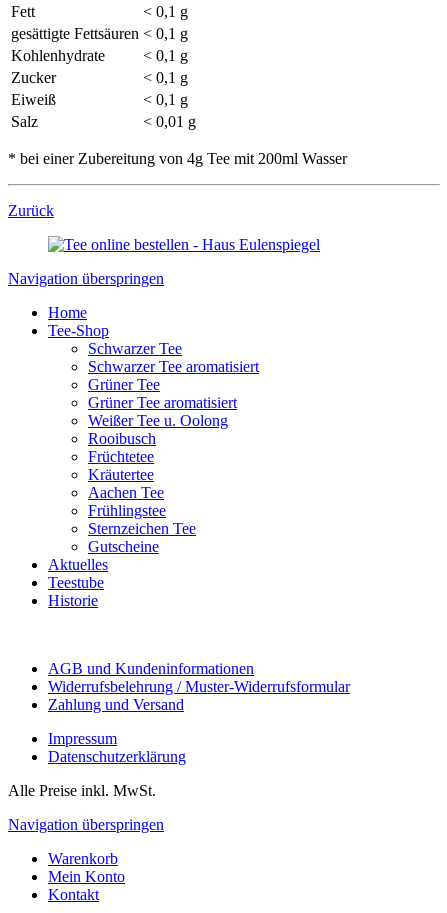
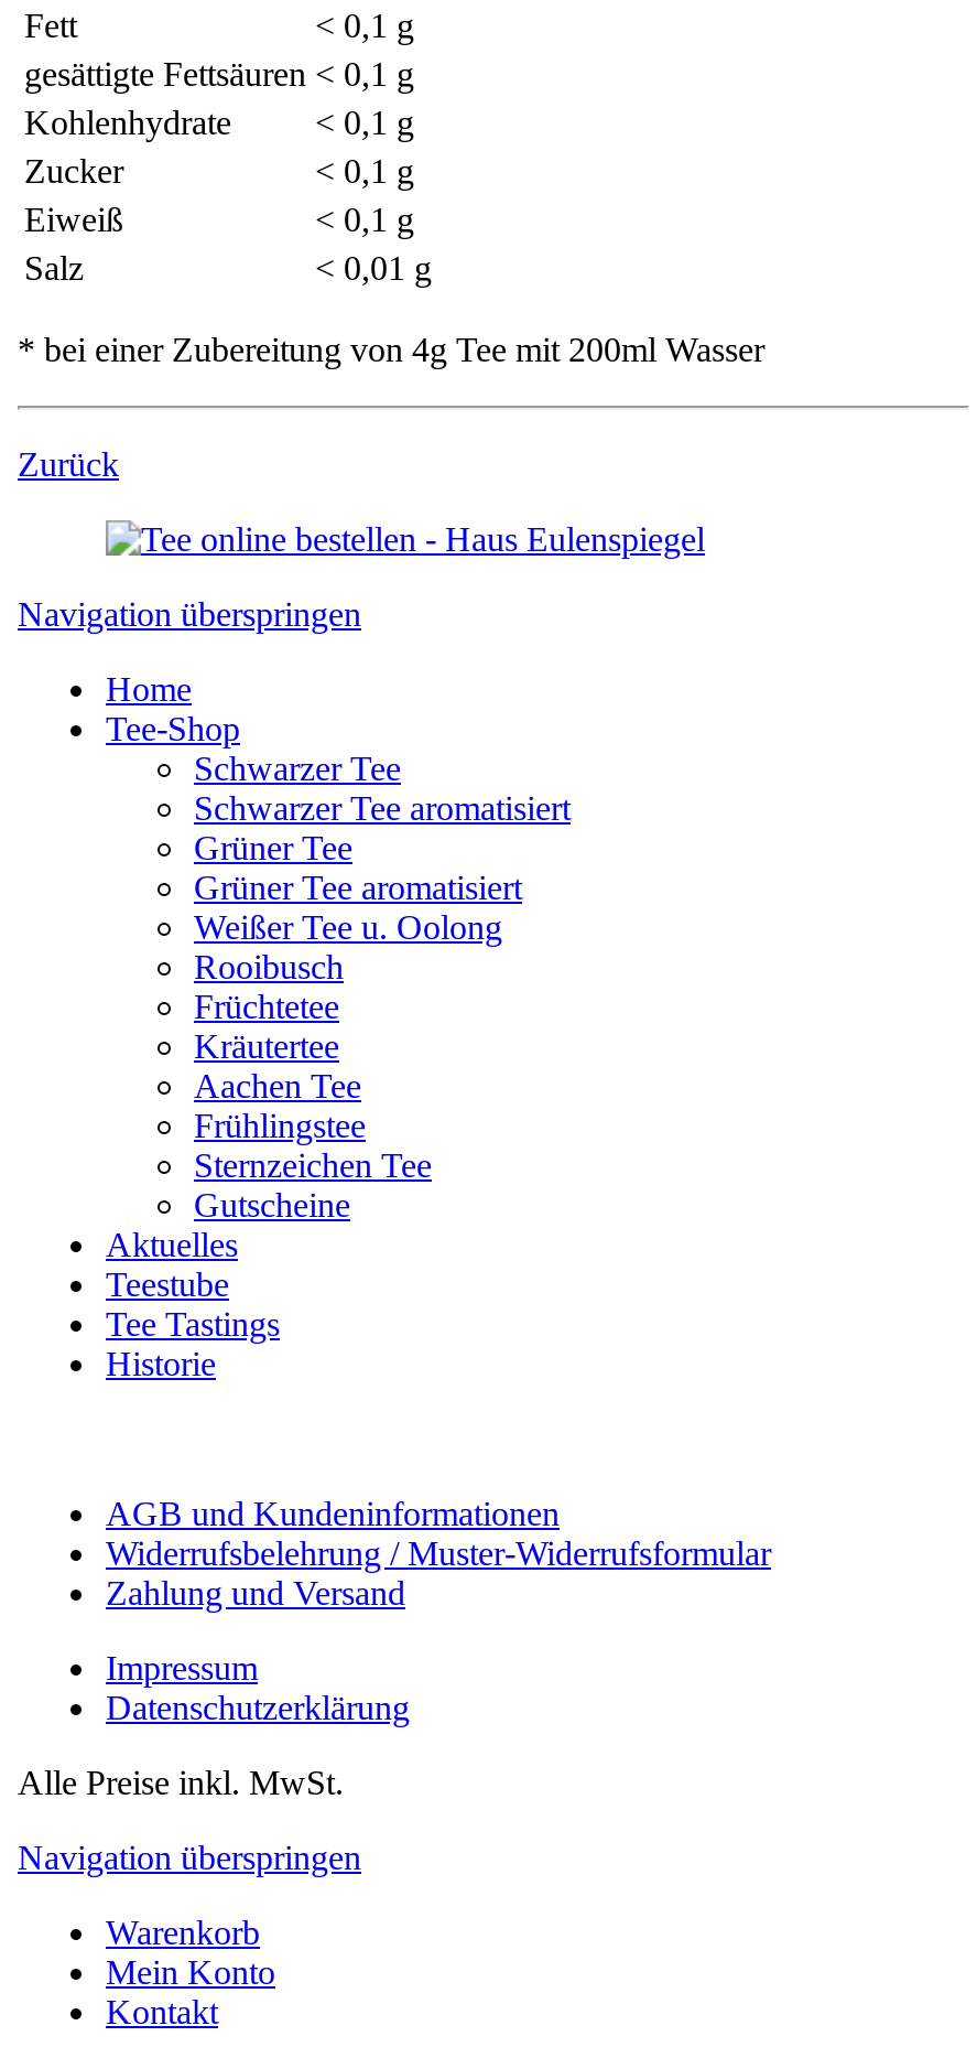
none -> [106,1306,280,1344] Tee Tastings

